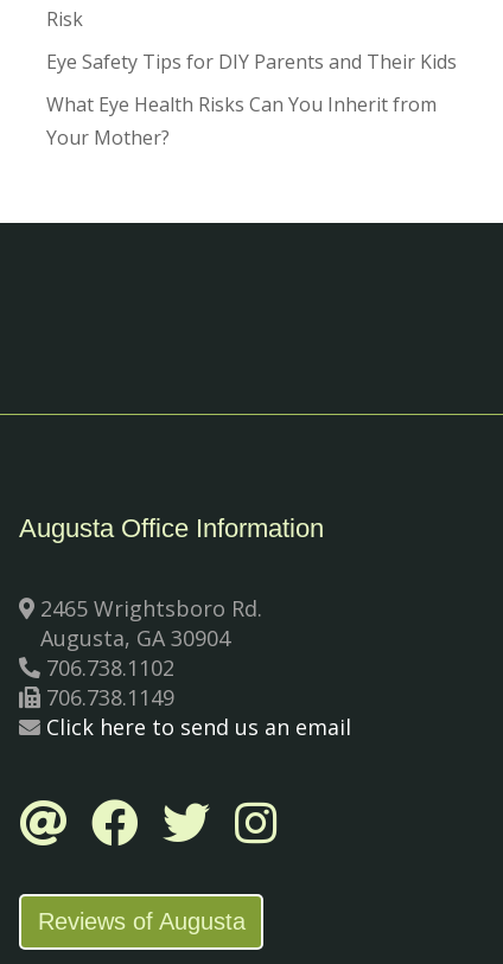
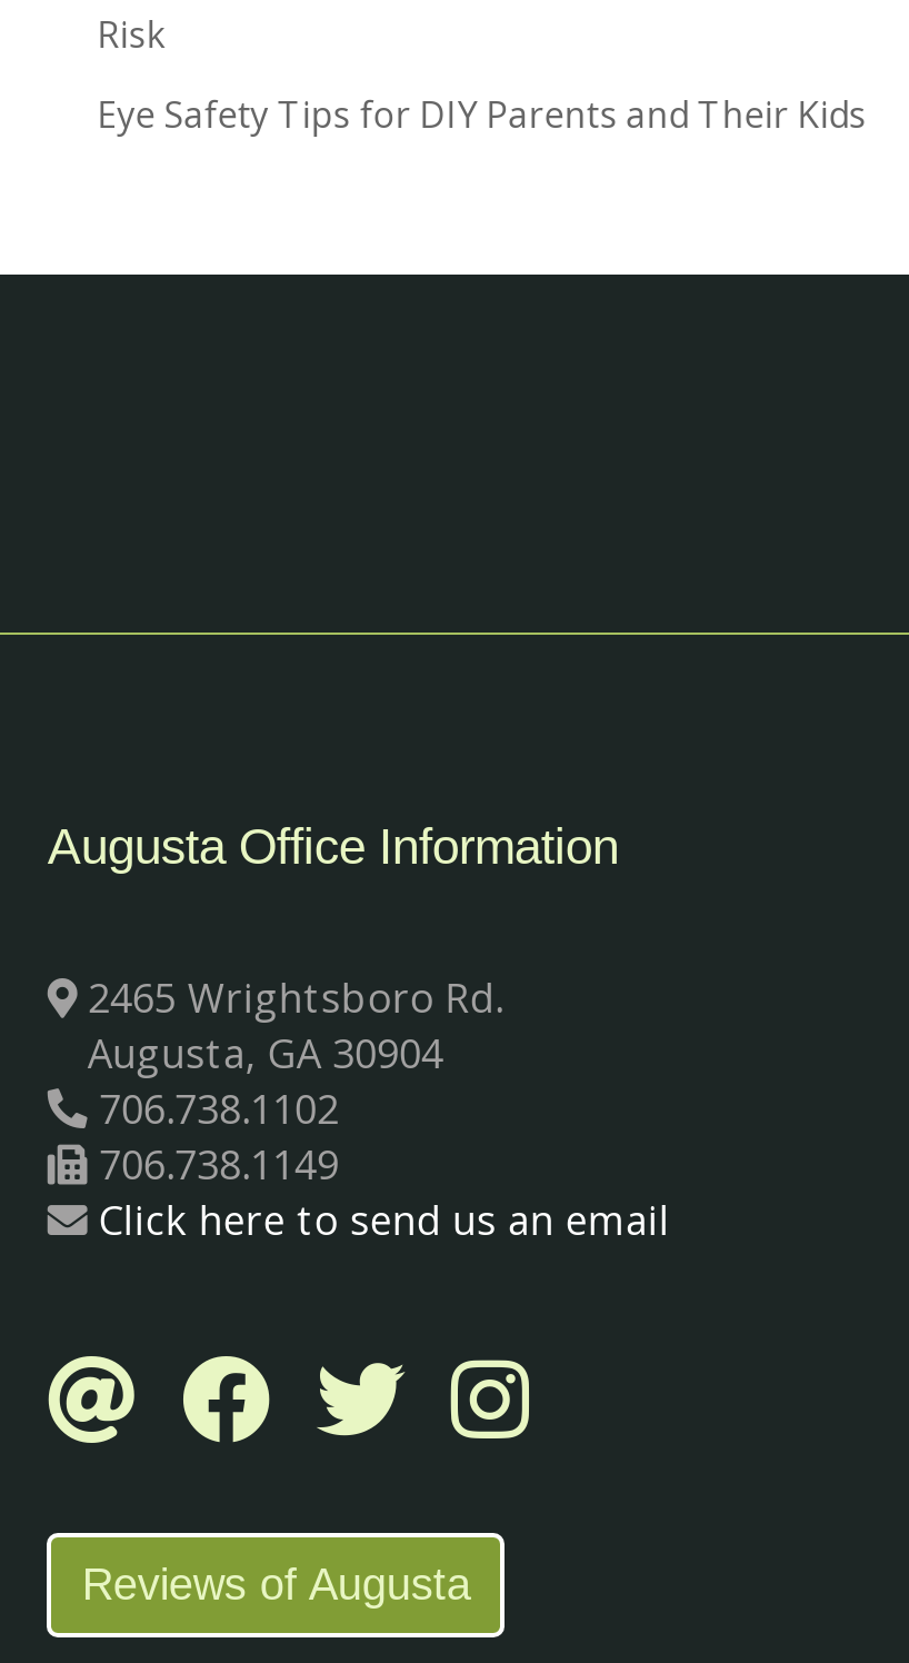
[46,91,436,150] What Eye Health Risks Can You Inherit from | Your Mother? -> none

